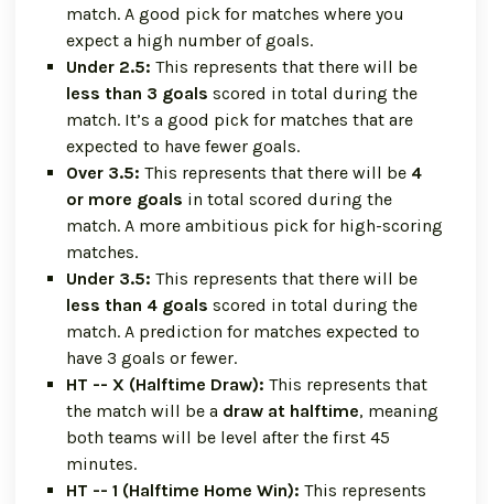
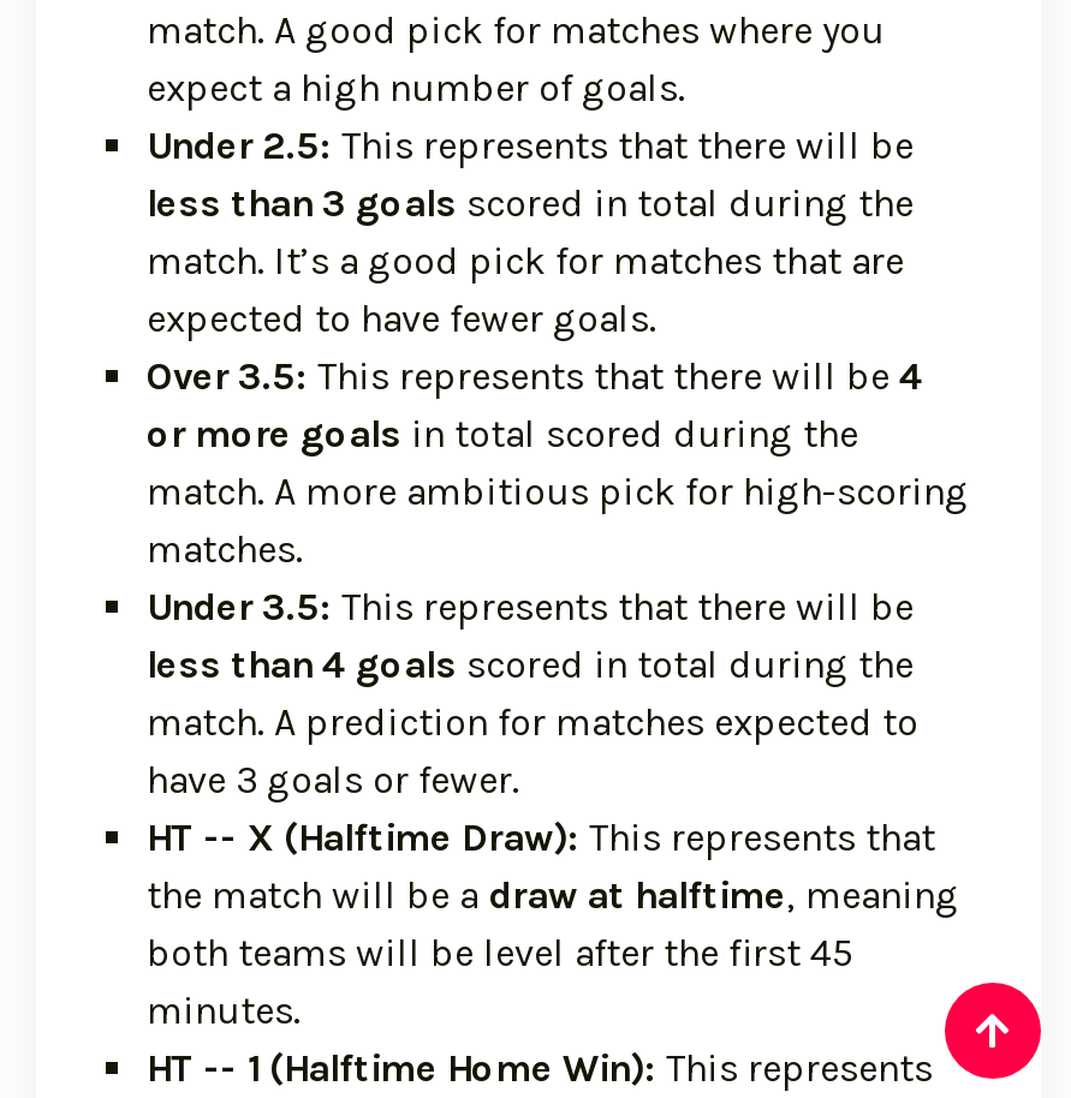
none -> [942,980,1043,1081] [image]

